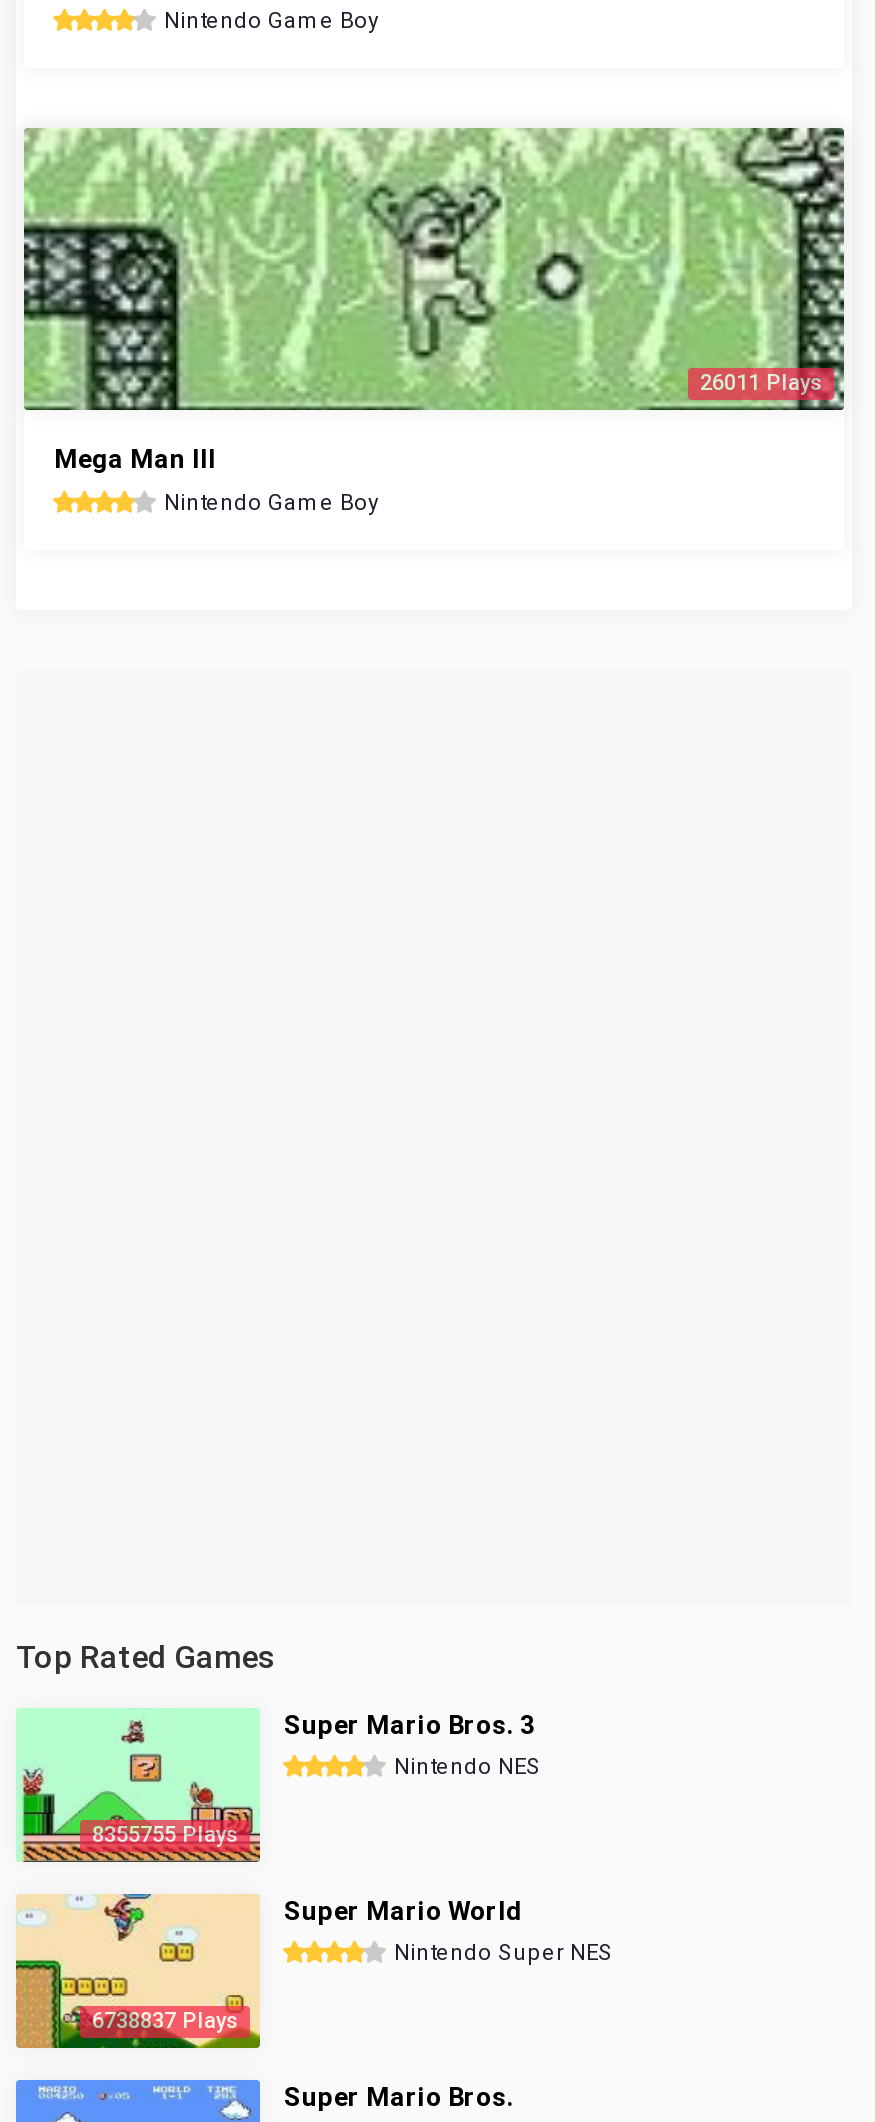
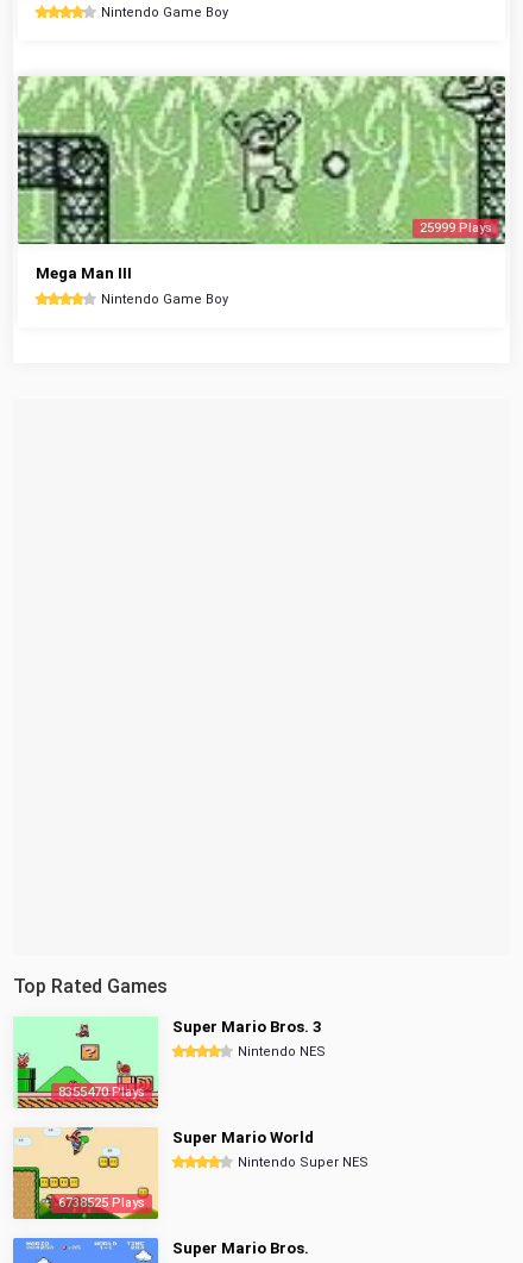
[700,370,822,396] 26011 Plays -> [420,220,492,236] 25999 Plays
[92,1822,238,1848] 8355755 Plays -> [58,1084,145,1100] 8355470 Plays
[92,2008,238,2034] 6738837 Plays -> [58,1195,145,1211] 6738525 Plays

